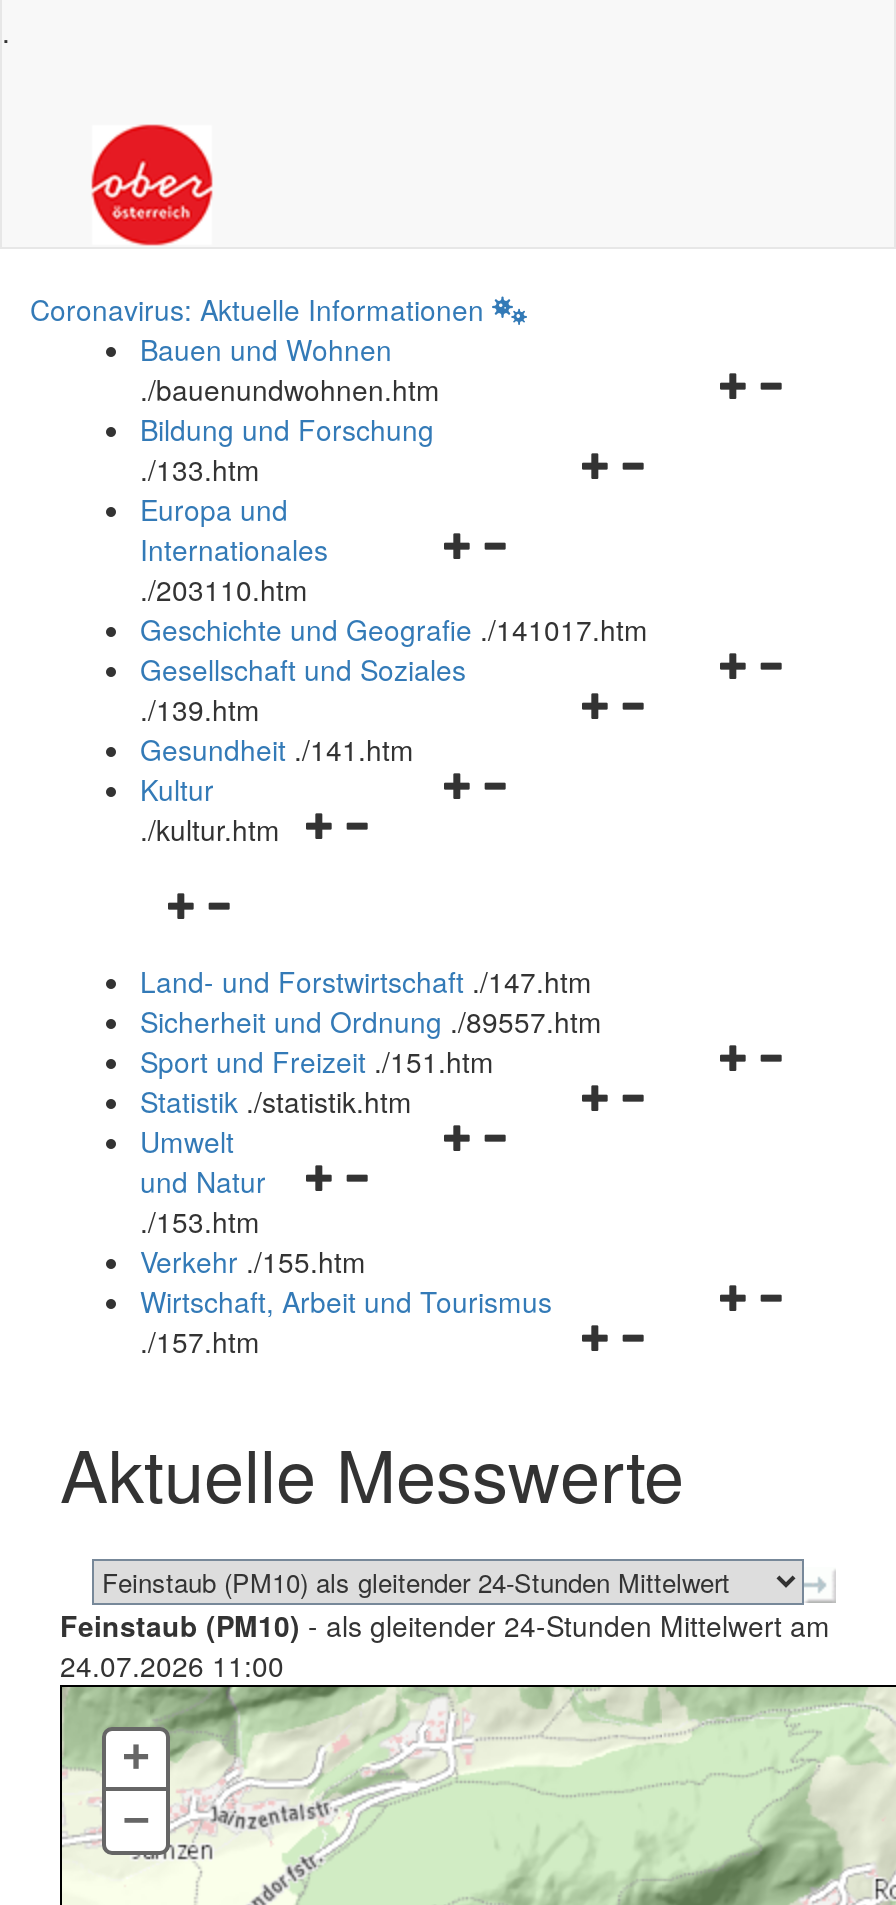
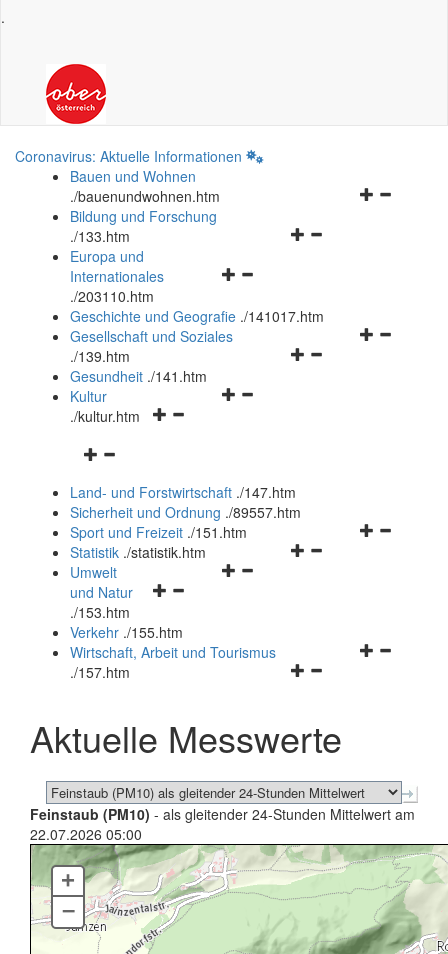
[60,1645,284,1685] 24.07.2026 11:00 -> [30,824,142,844] 22.07.2026 05:00

